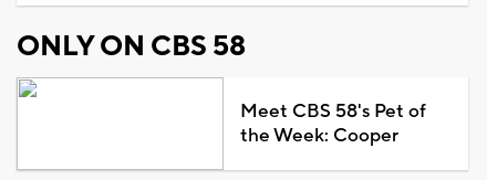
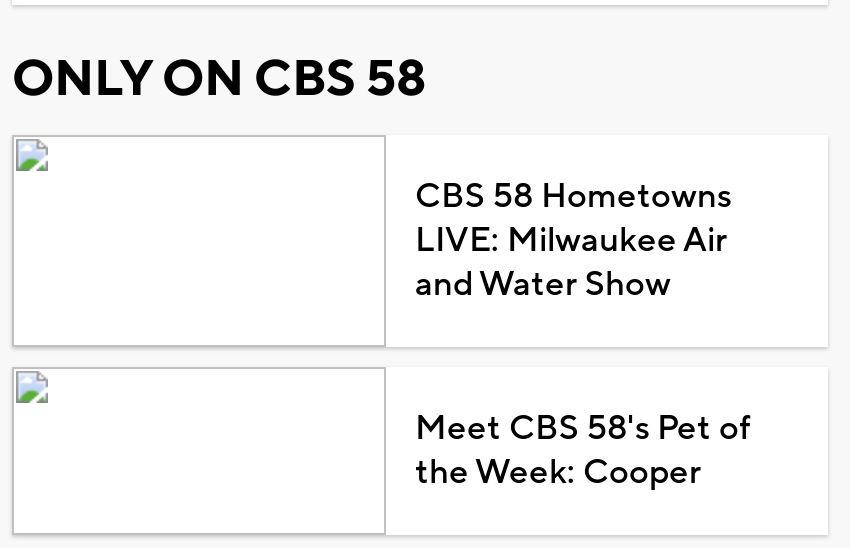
none -> [415,175,731,307] CBS 58 Hometowns | LIVE: Milwaukee Air | and Water Show

